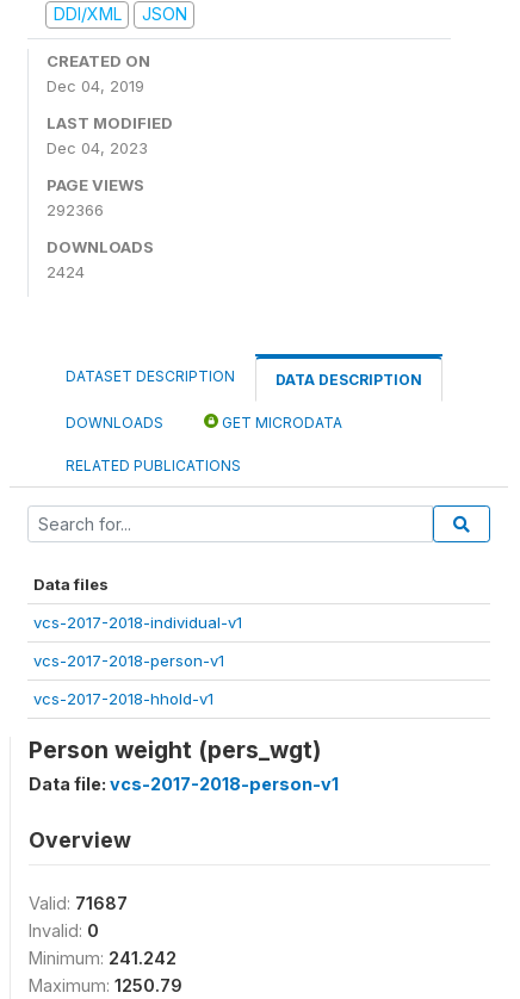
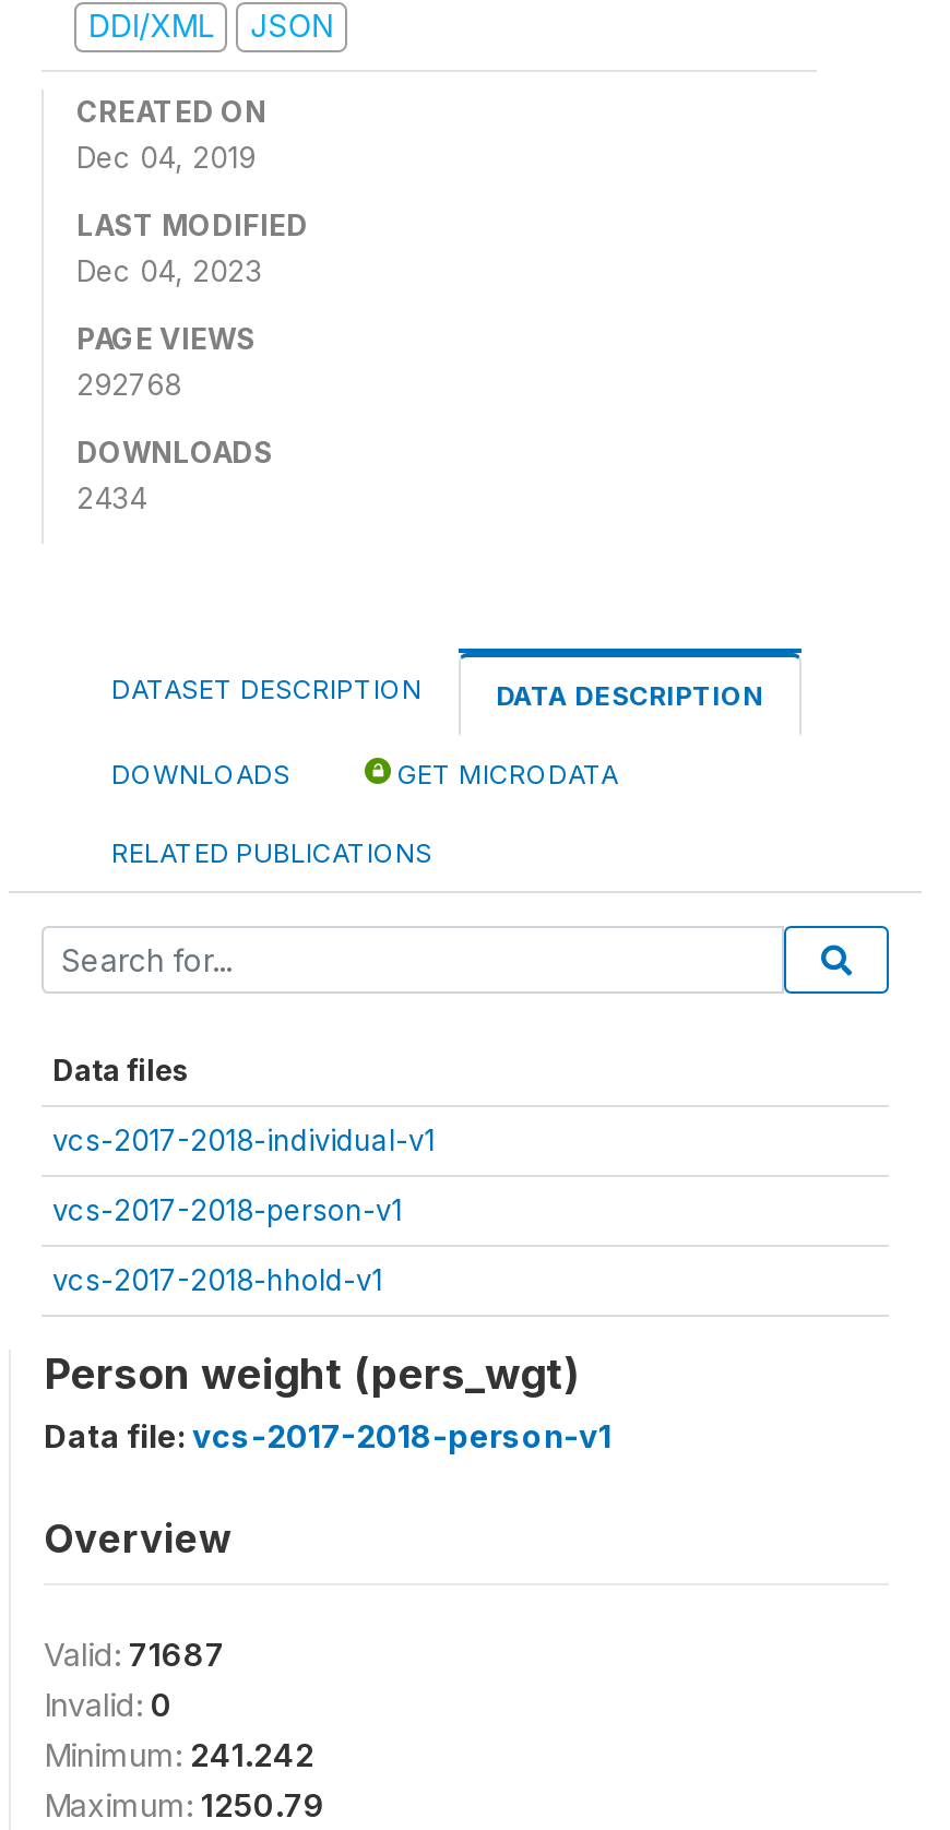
[47,200,104,219] 292366 -> [76,366,181,401] 292768
[47,262,85,281] 2424 -> [76,480,146,515] 2434

